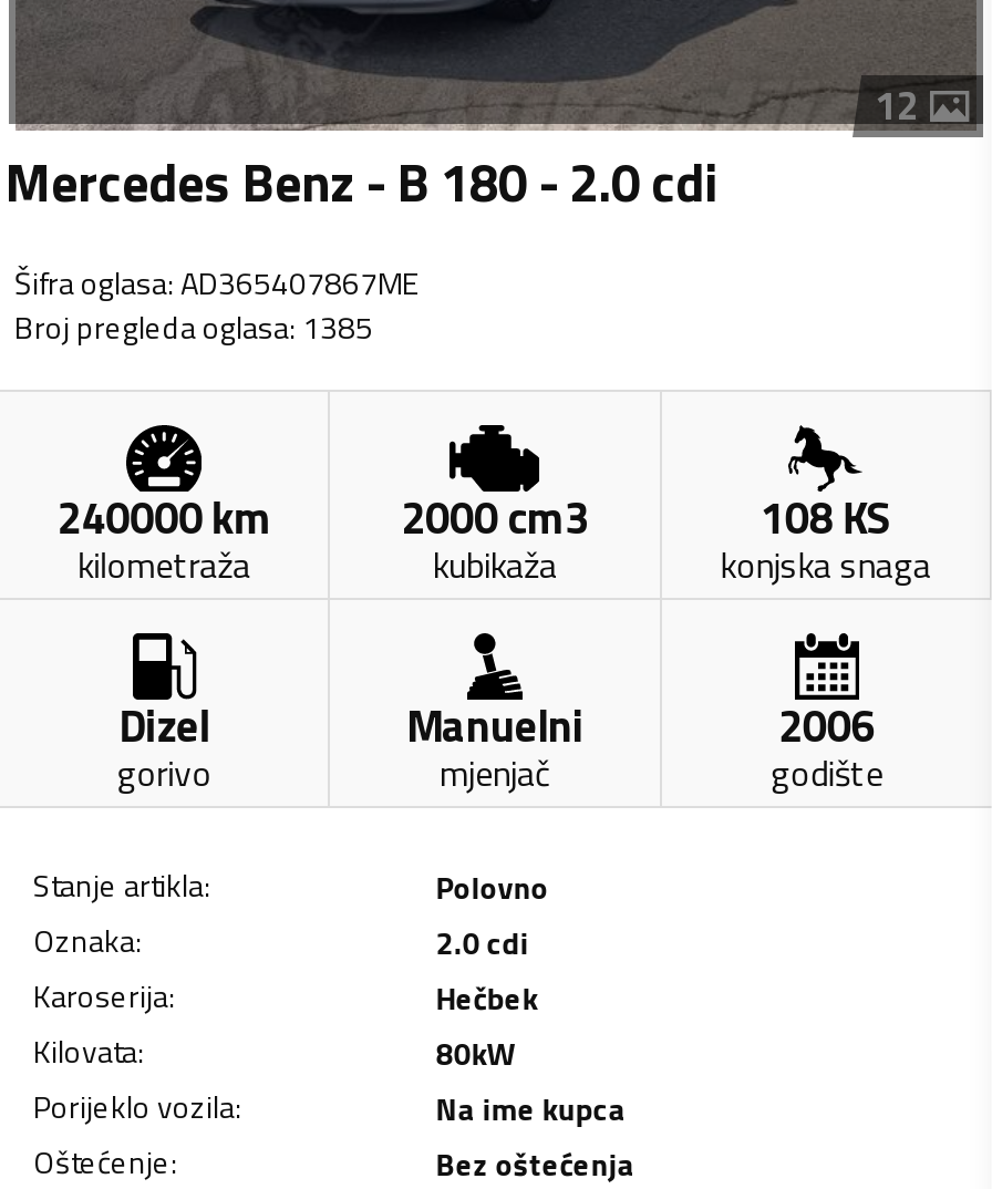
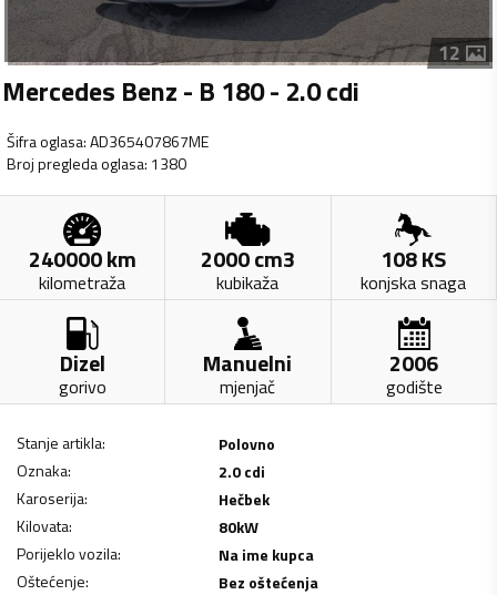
[14,304,373,351] Broj pregleda oglasa: 1385 -> [7,152,187,176] Broj pregleda oglasa: 1380

